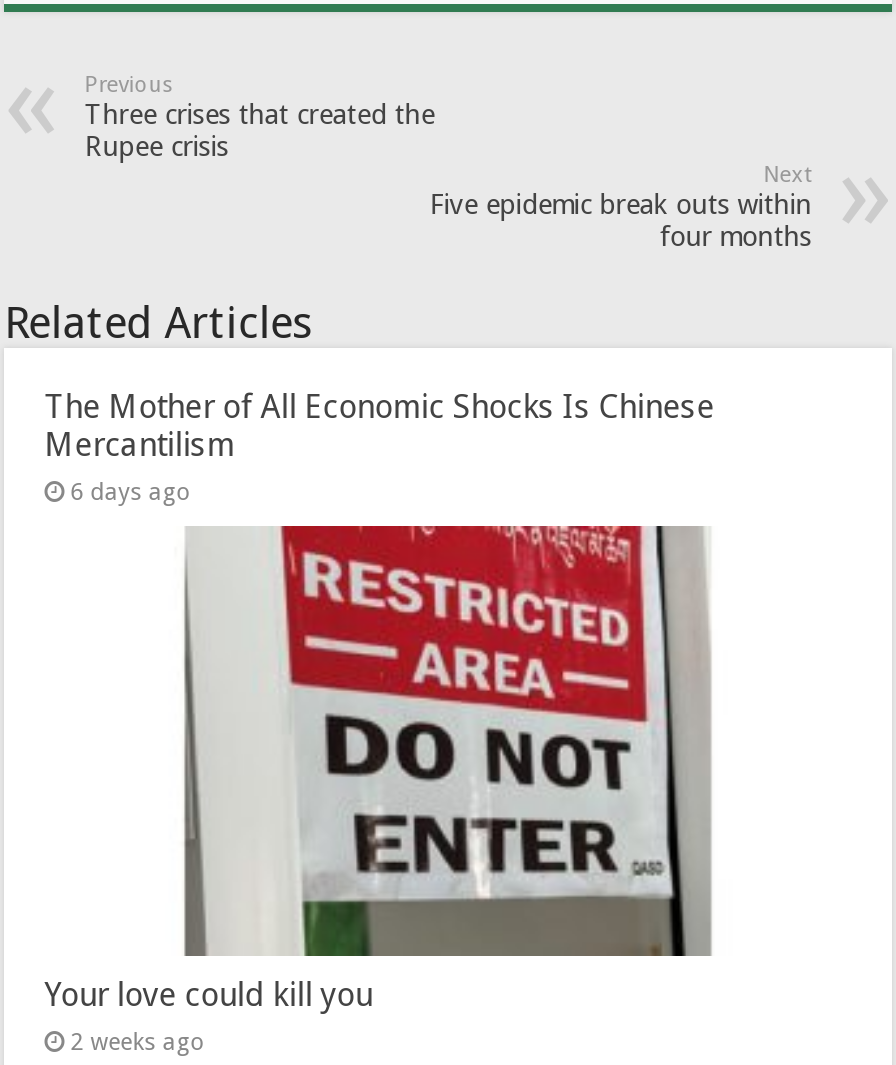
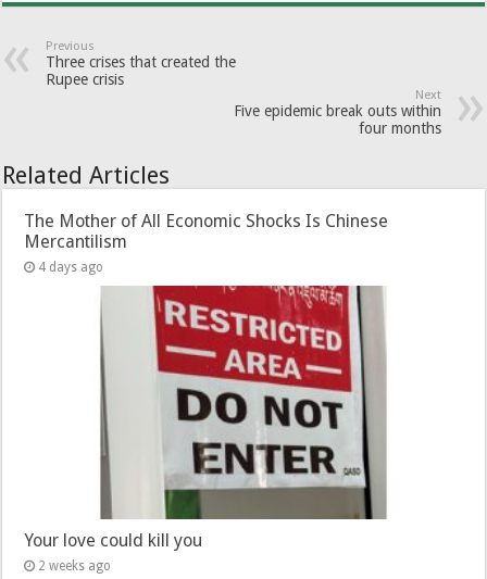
[70,478,190,506] 6 days ago -> [38,259,103,275] 4 days ago

